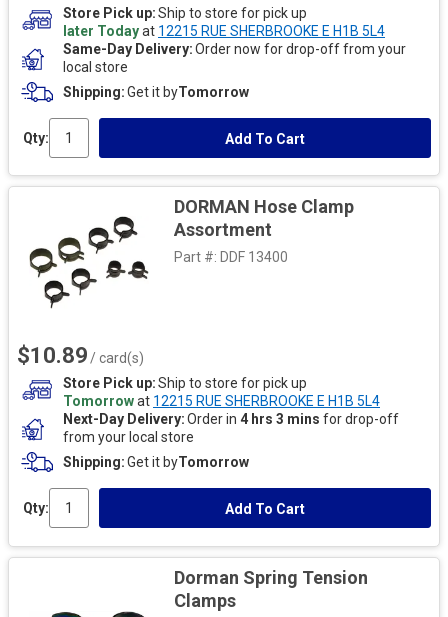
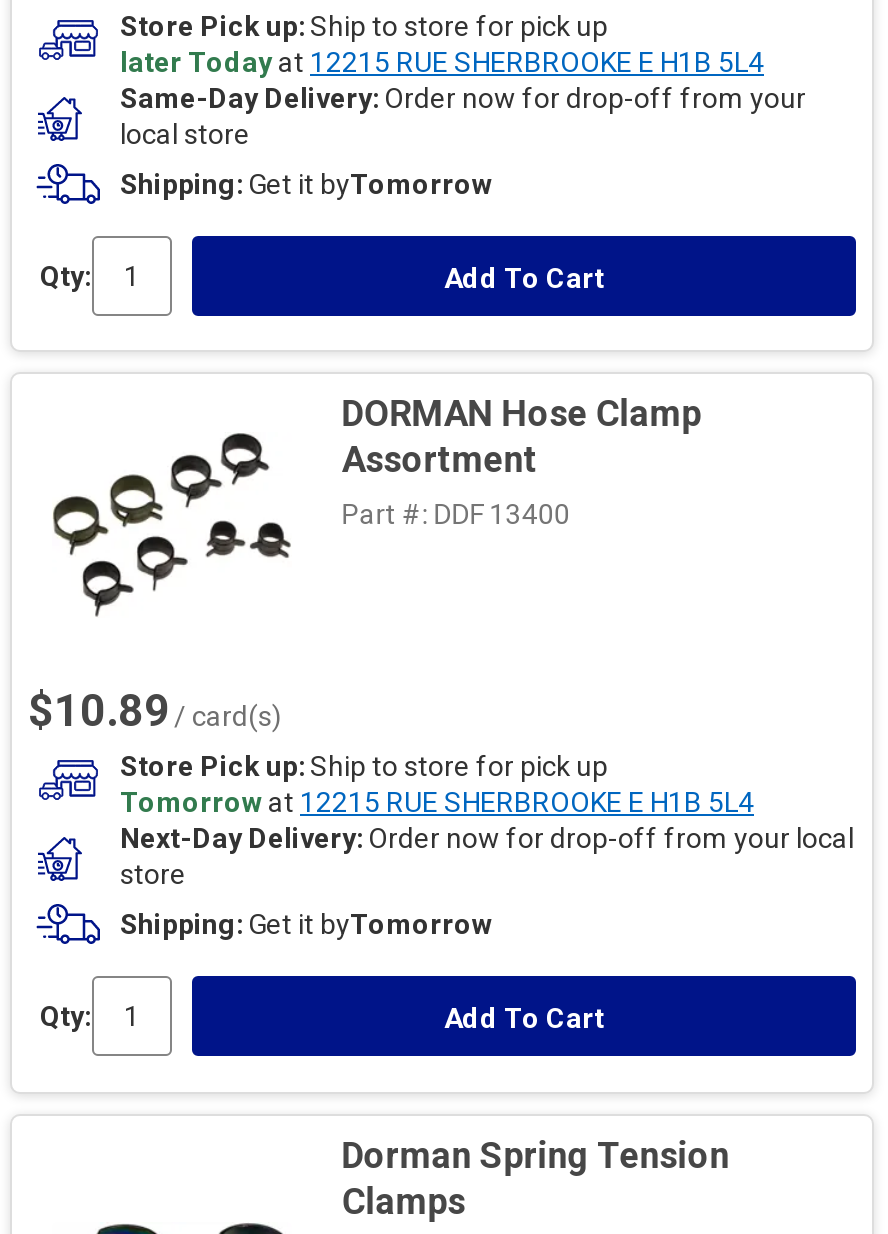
[63,411,399,445] Next-Day Delivery Order in 4 hrs 3 mins for drop-off | from your local store -> [120,822,854,890] Next-Day Delivery Order now for drop-off from your local | store

